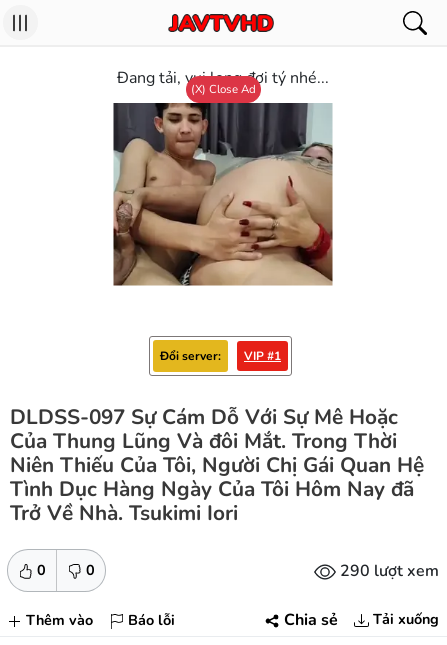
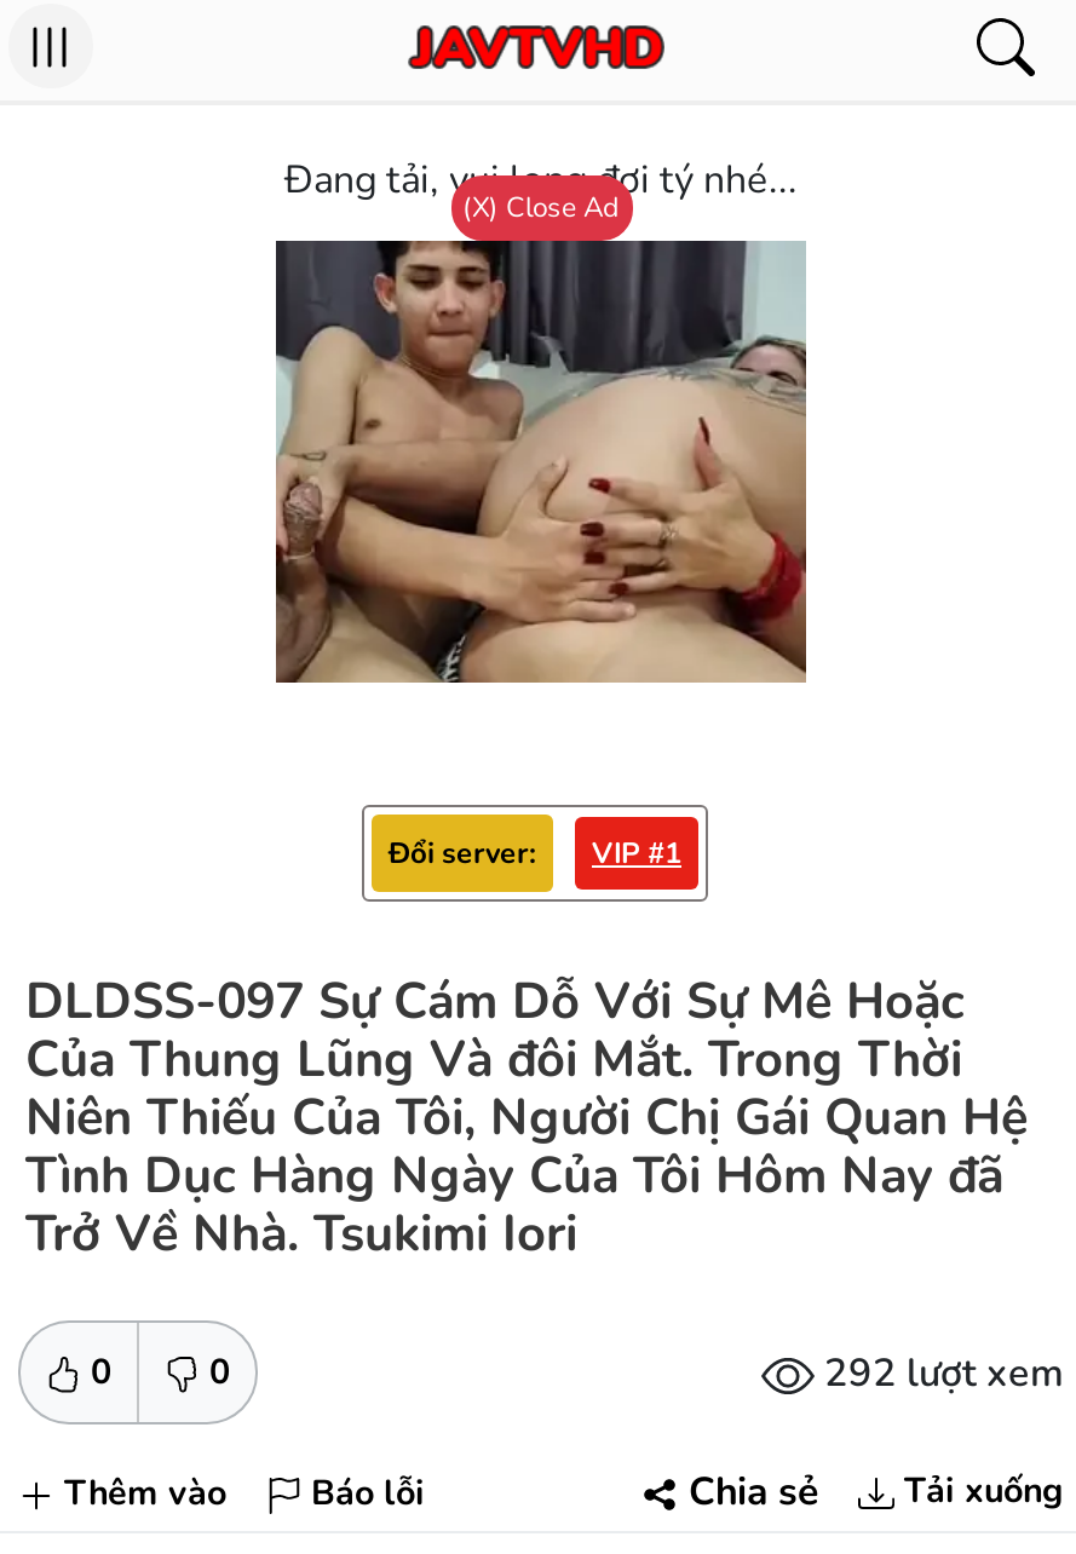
[340,559,439,581] 290 lượt xem -> [824,1346,1064,1399] 292 lượt xem

